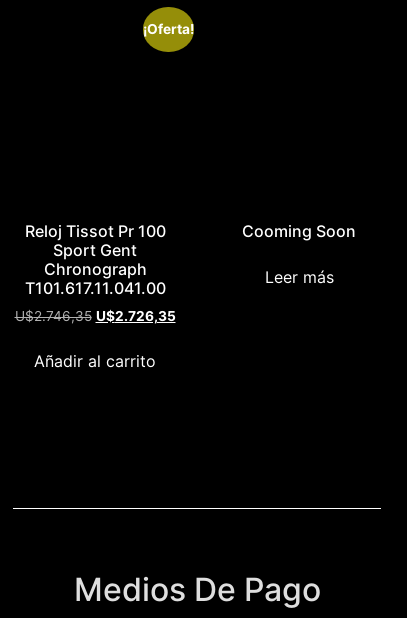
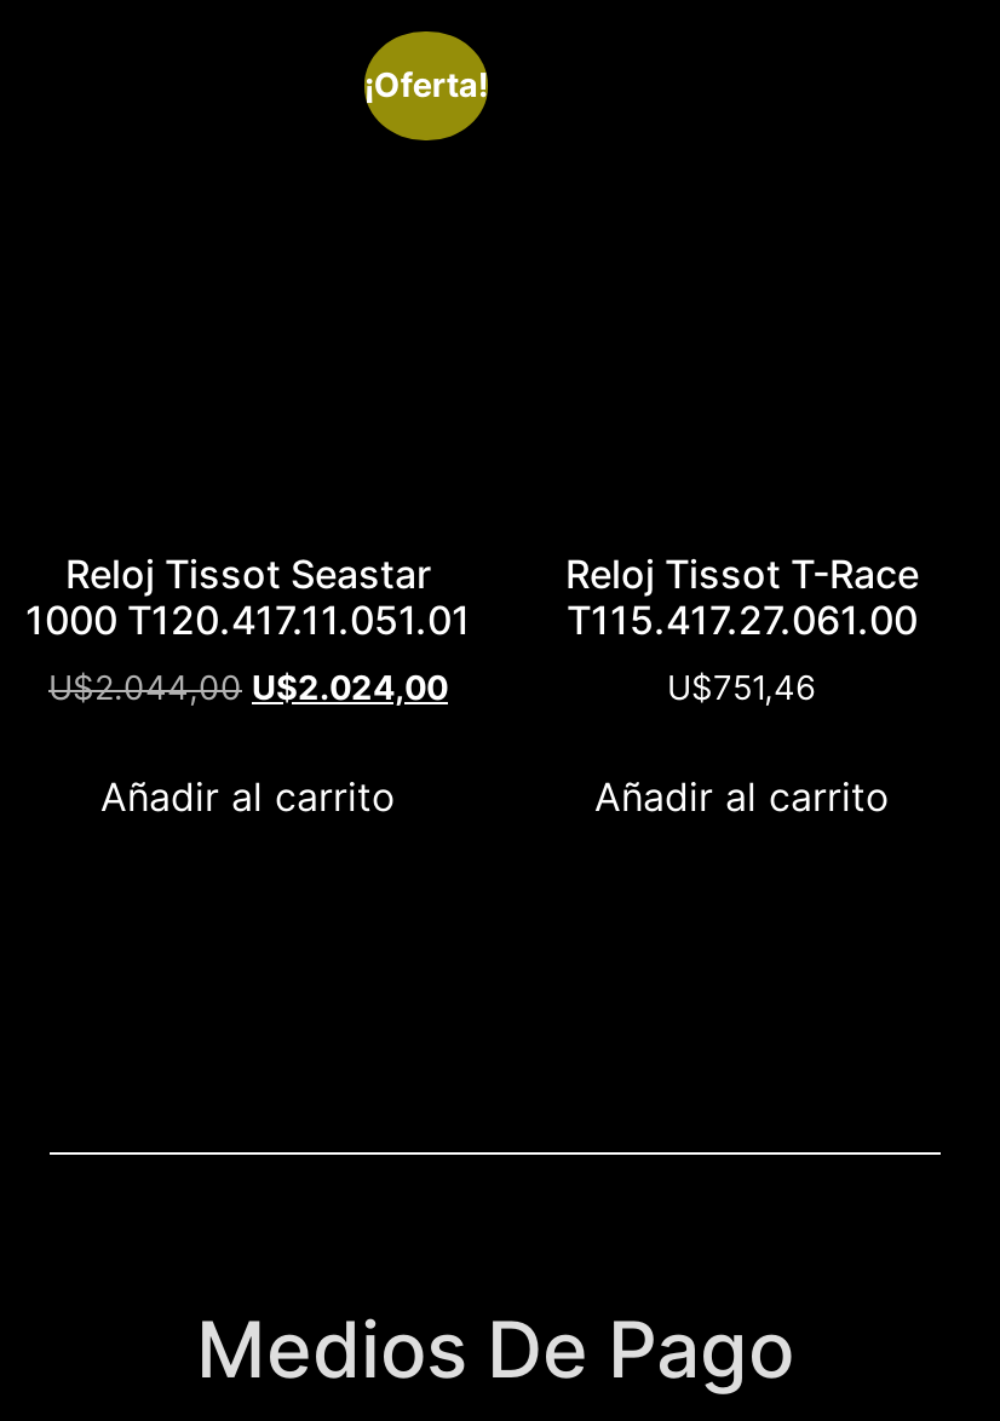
[24,221,165,298] Reloj Tissot Pr 100 | Sport Gent | Chronograph | T101.617.11.041.00 -> [25,550,471,644] Reloj Tissot Seastar | 1000 T120.417.11.051.01
[242,221,356,287] Cooming Soon | Leer más -> [565,550,919,820] Reloj Tissot T-Race | T115.417.27.061.00 | U$751,46 | Añadir al carrito
[14,308,175,324] U$2.746,35 U$2.726,35 -> [48,668,448,707] U$2.044,00 U$2.024,00

